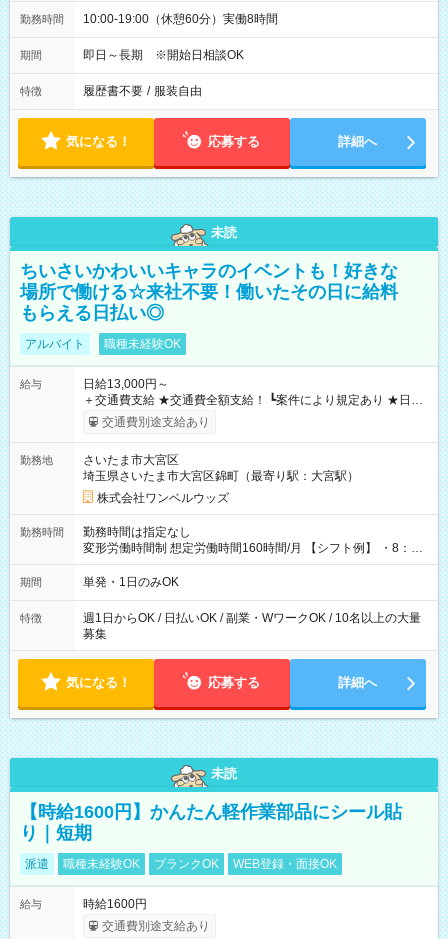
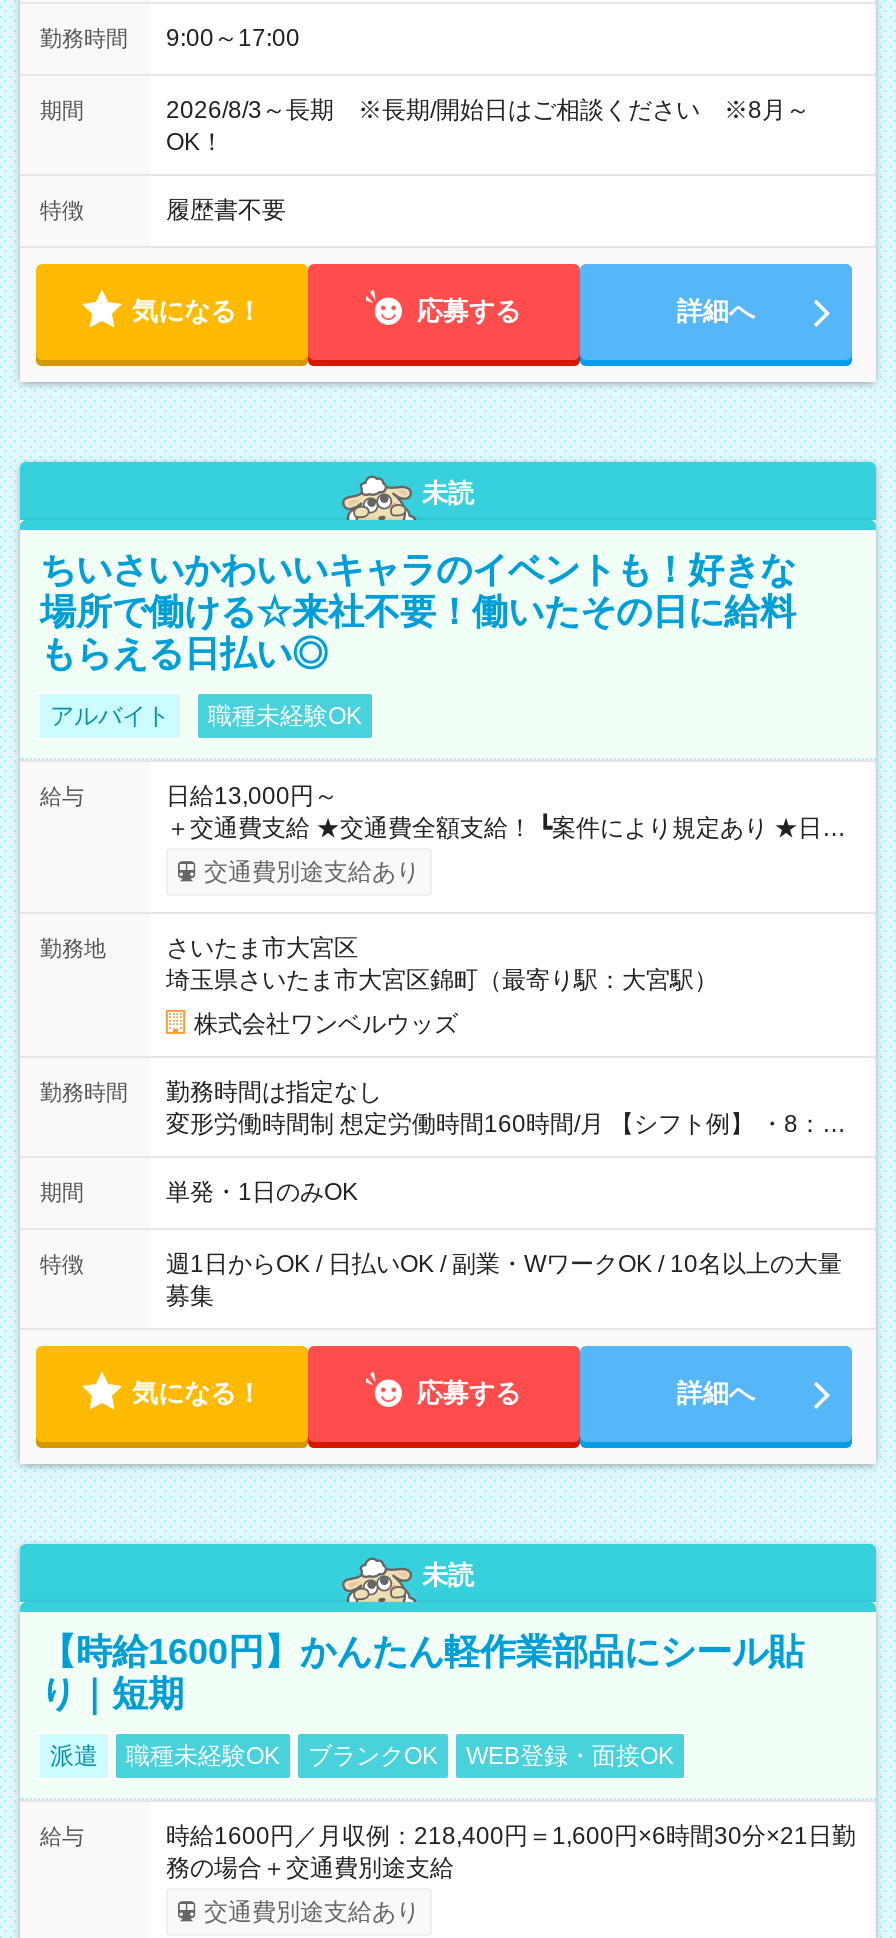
[83,12,278,26] 10:00-19:00（休憩60分）実働8時間 -> [166,24,300,52] 9:00～17:00
[83,48,242,62] 即日～長期 ※開始日相談OK -> [166,96,810,156] 2026/8/3～長期 ※長期/開始日はご相談ください ※8月～ | OK！
[83,84,202,98] 履歴書不要 / 服装自由 -> [166,196,286,224] 履歴書不要
[83,897,147,911] 時給1600円 -> [166,1822,856,1882] 時給1600円／月収例：218,400円＝1,600円×6時間30分×21日勤 | 務の場合＋交通費別途支給

